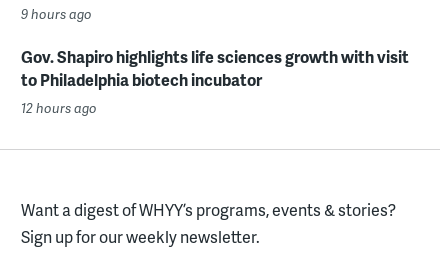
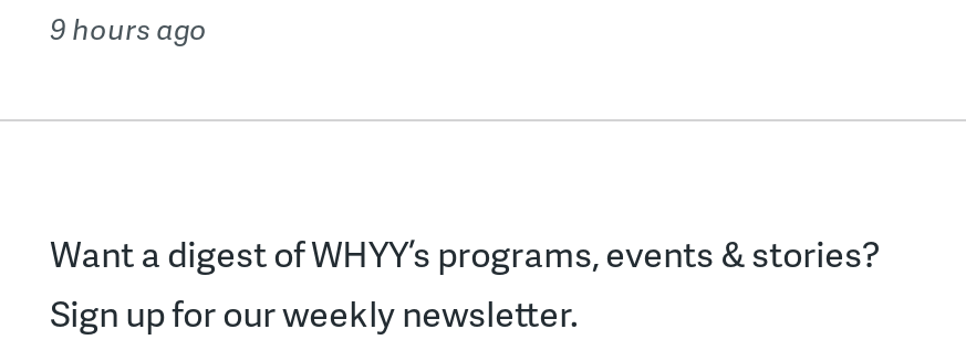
[21,45,409,117] Gov. Shapiro highlights life sciences growth with visit | to Philadelphia biotech incubator | 12 hours ago -> none

